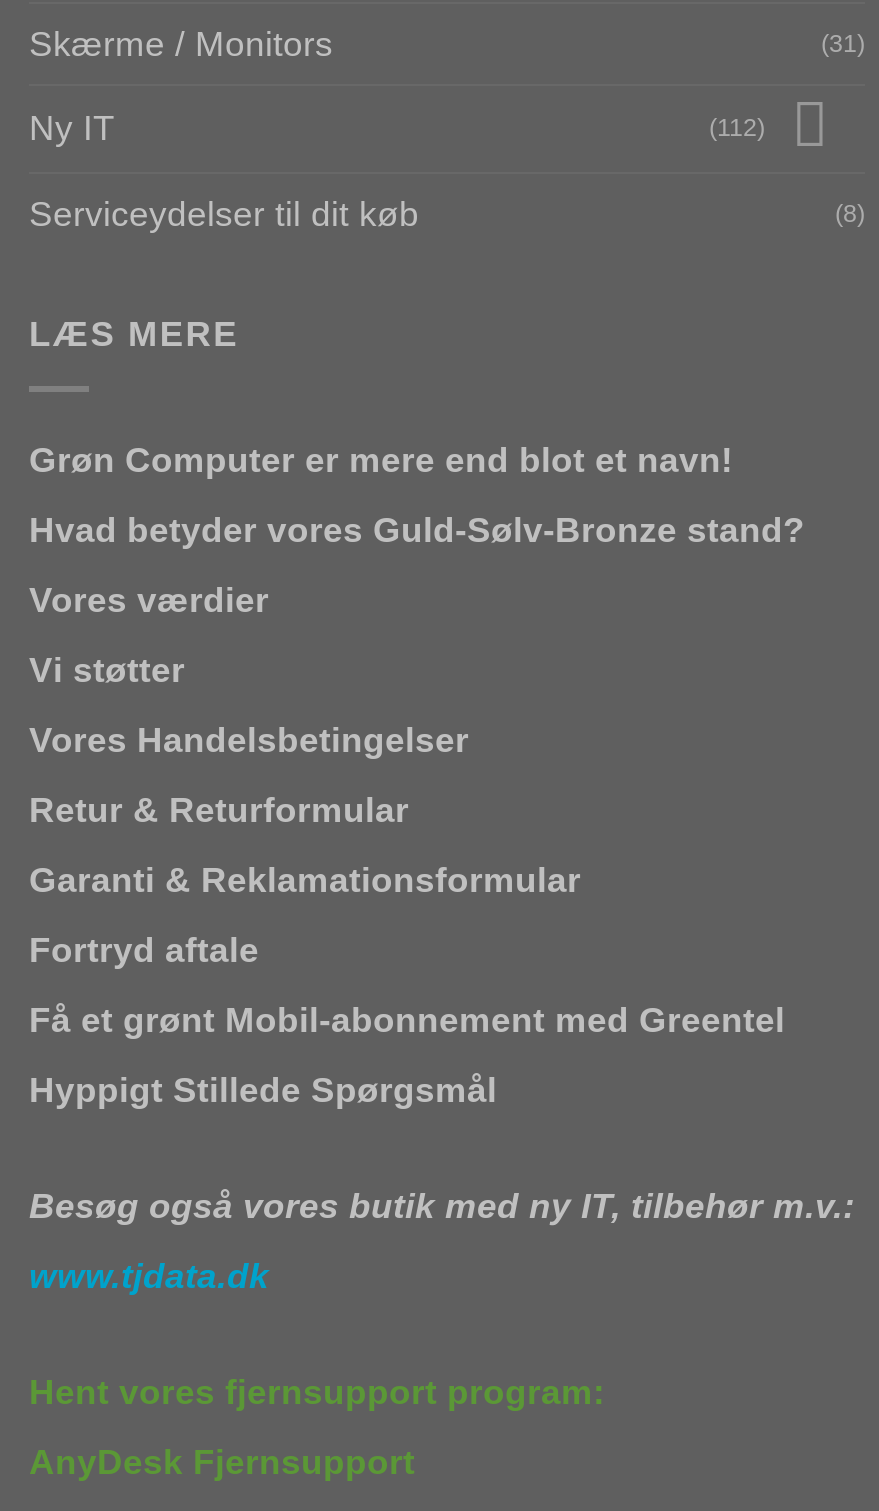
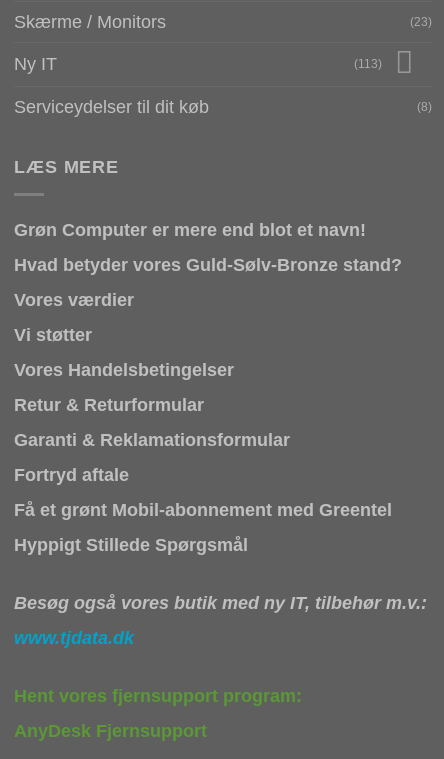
[821,30,865,58] (31) -> [410,15,432,29] (23)
[709,115,765,143] (112) -> [354,57,382,71] (113)

